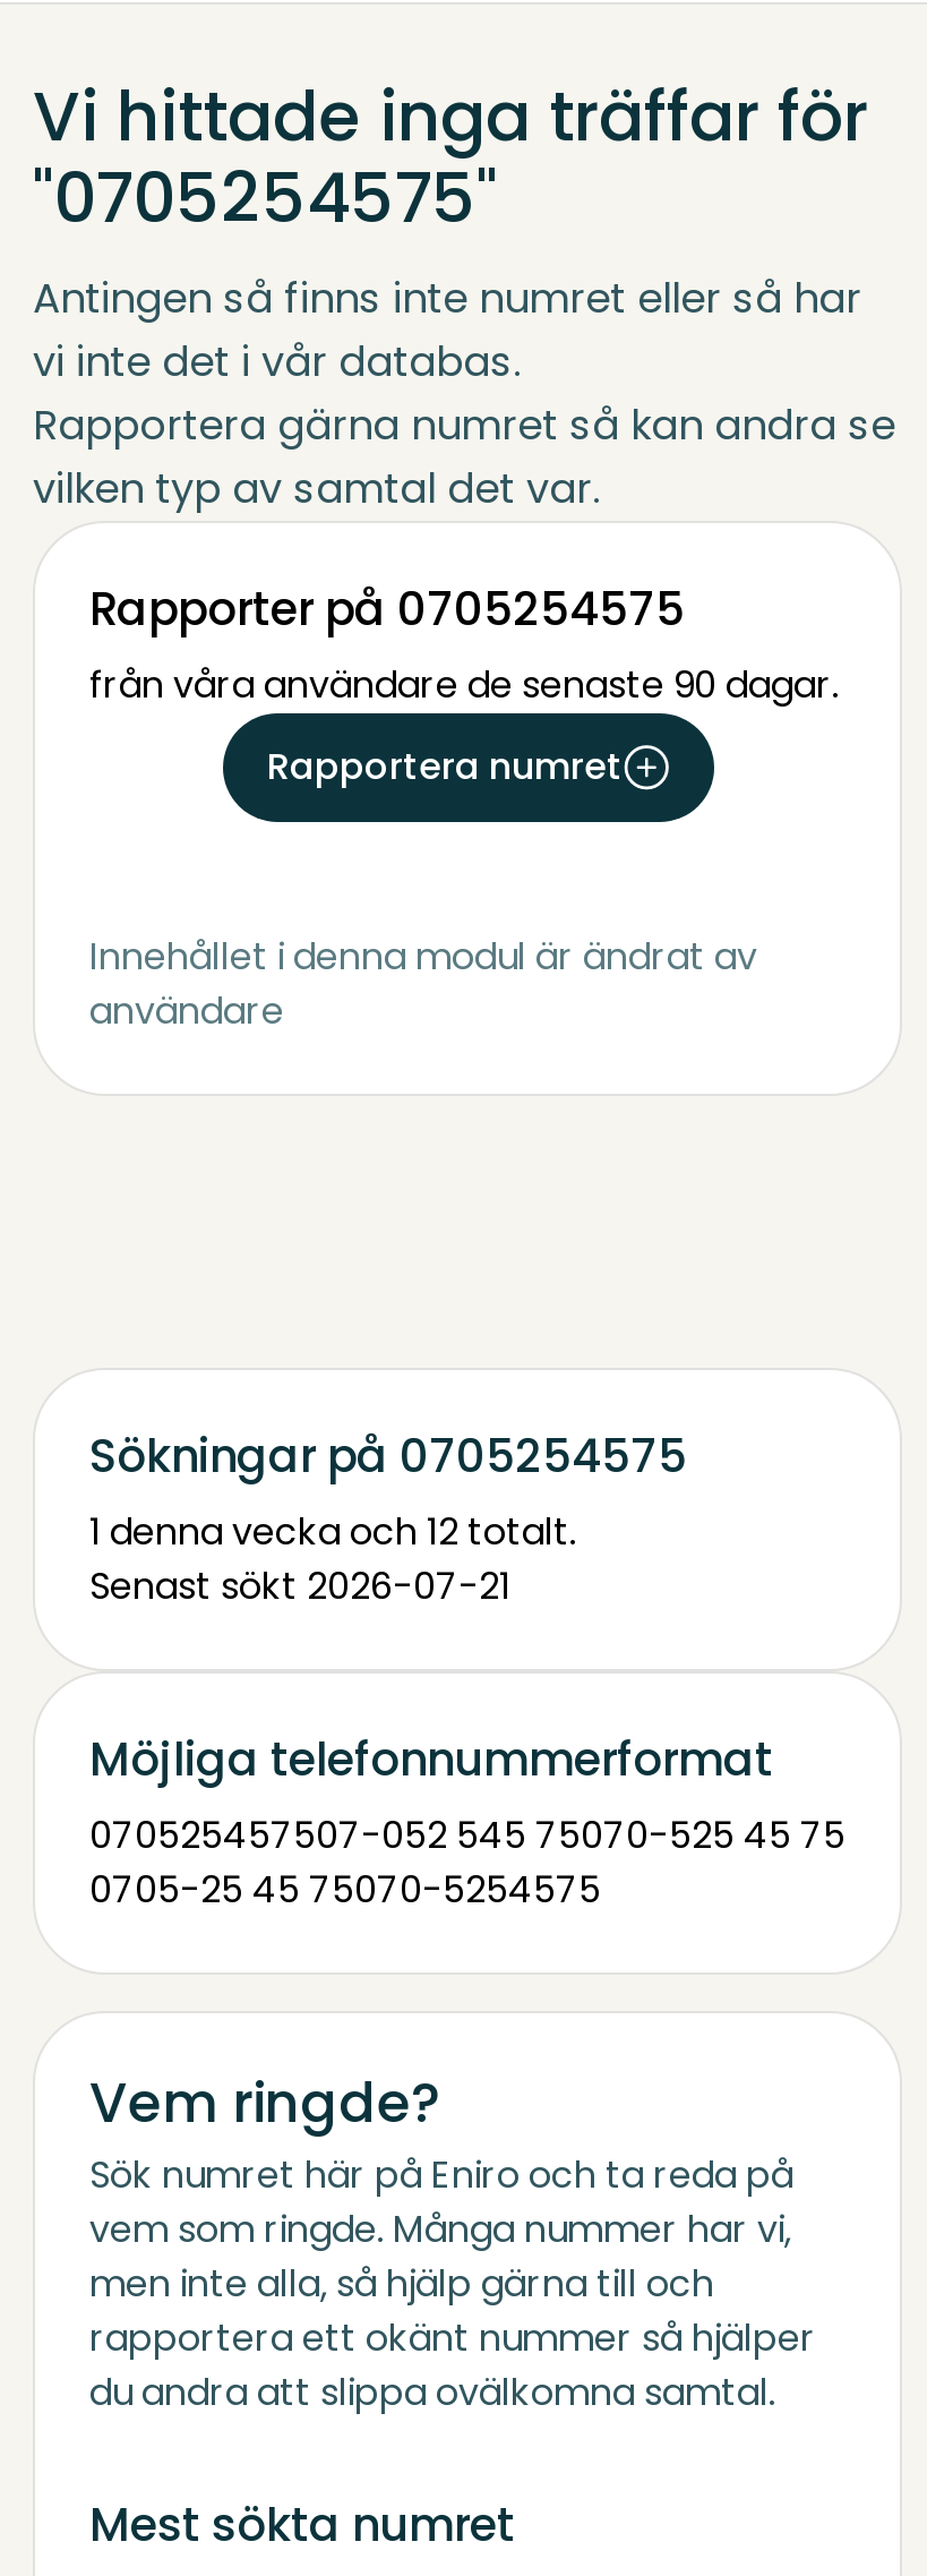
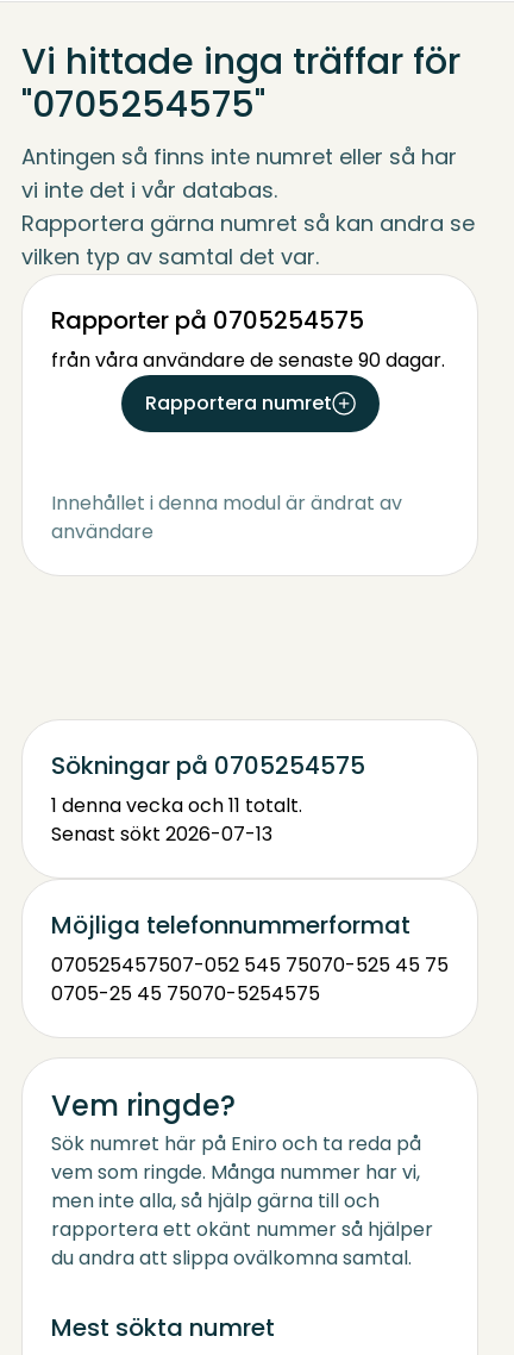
[89,1506,576,1558] 1 denna vecka och 12 totalt. -> [51,792,302,819] 1 denna vecka och 11 totalt.
[89,1560,510,1612] Senast sökt 2026-07-21 -> [51,820,272,848] Senast sökt 2026-07-13

